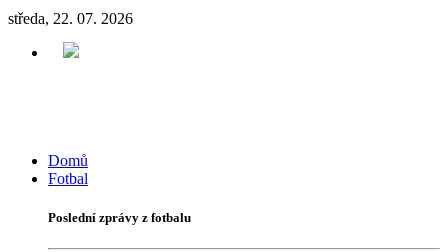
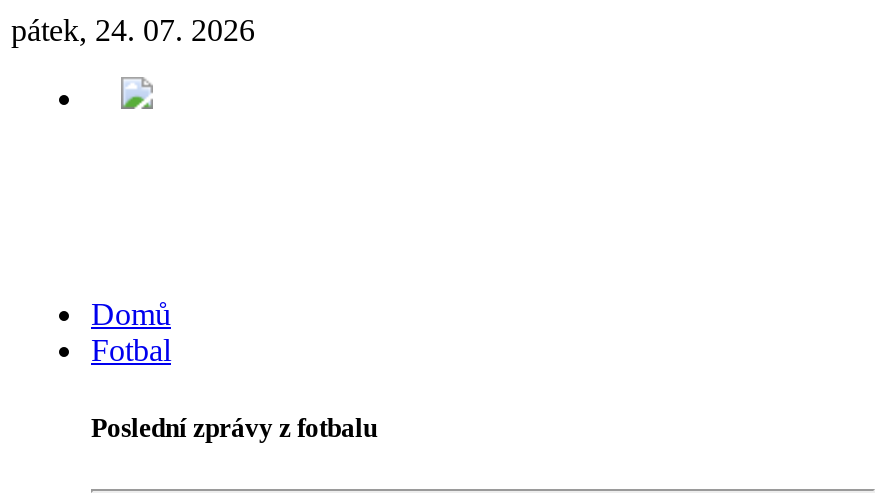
[8,10,133,27] středa, 22. 07. 2026 -> [11,13,255,47] pátek, 24. 07. 2026

